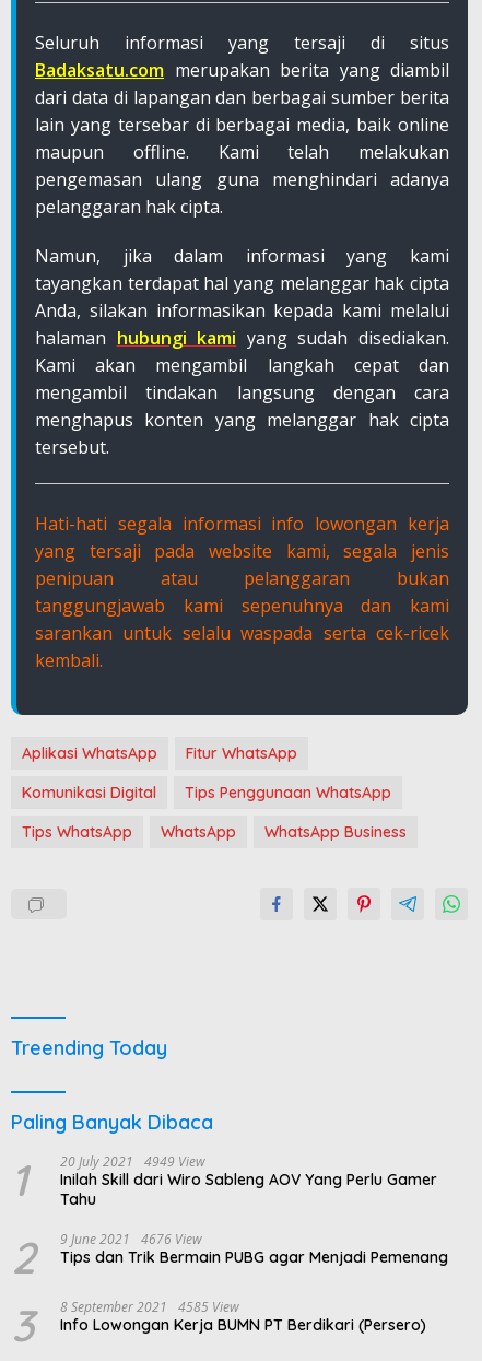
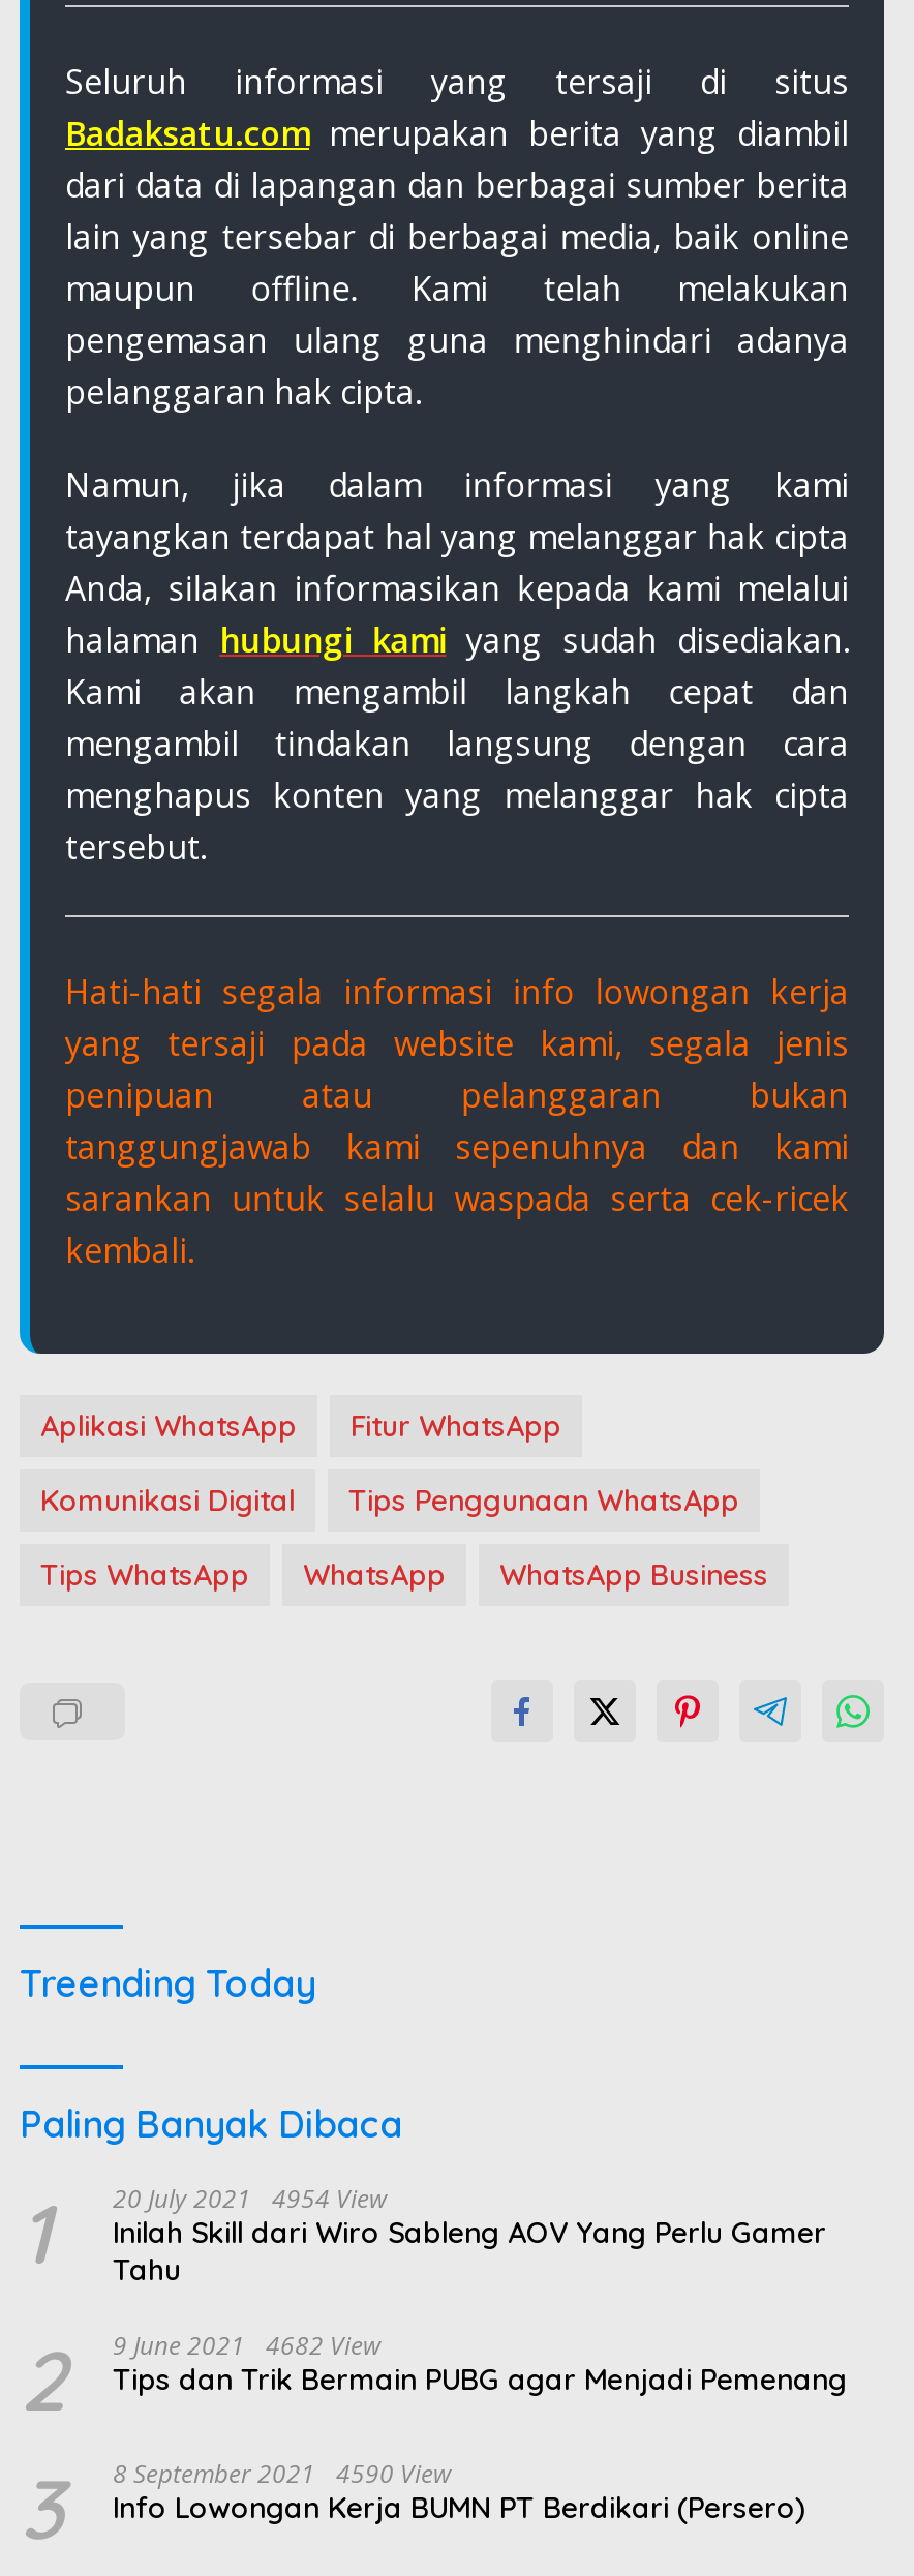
[11,1153,437,1209] 1 20 July 2021 4949 View Inilah Skill dari Wiro Sableng AOV Yang Perlu Gamer Tahu -> [20,2182,826,2289] 1 20 July 2021 4954 View Inilah Skill dari Wiro Sableng AOV Yang Perlu Gamer Tahu
[11,1230,448,1285] 2 9 June 2021 4676 View Tips dan Trik Bermain PUBG agar Menjadi Pemenang -> [20,2328,847,2432] 2 9 June 2021 4682 View Tips dan Trik Bermain PUBG agar Menjadi Pemenang
[60,1298,239,1317] 8 September 2021 4585 View -> [113,2457,452,2492] 8 September 2021 4590 View

